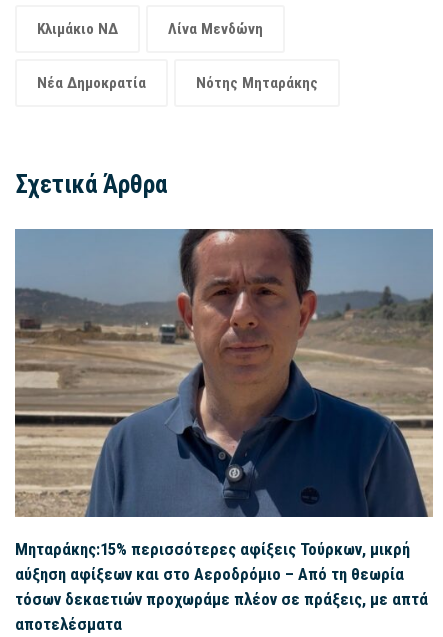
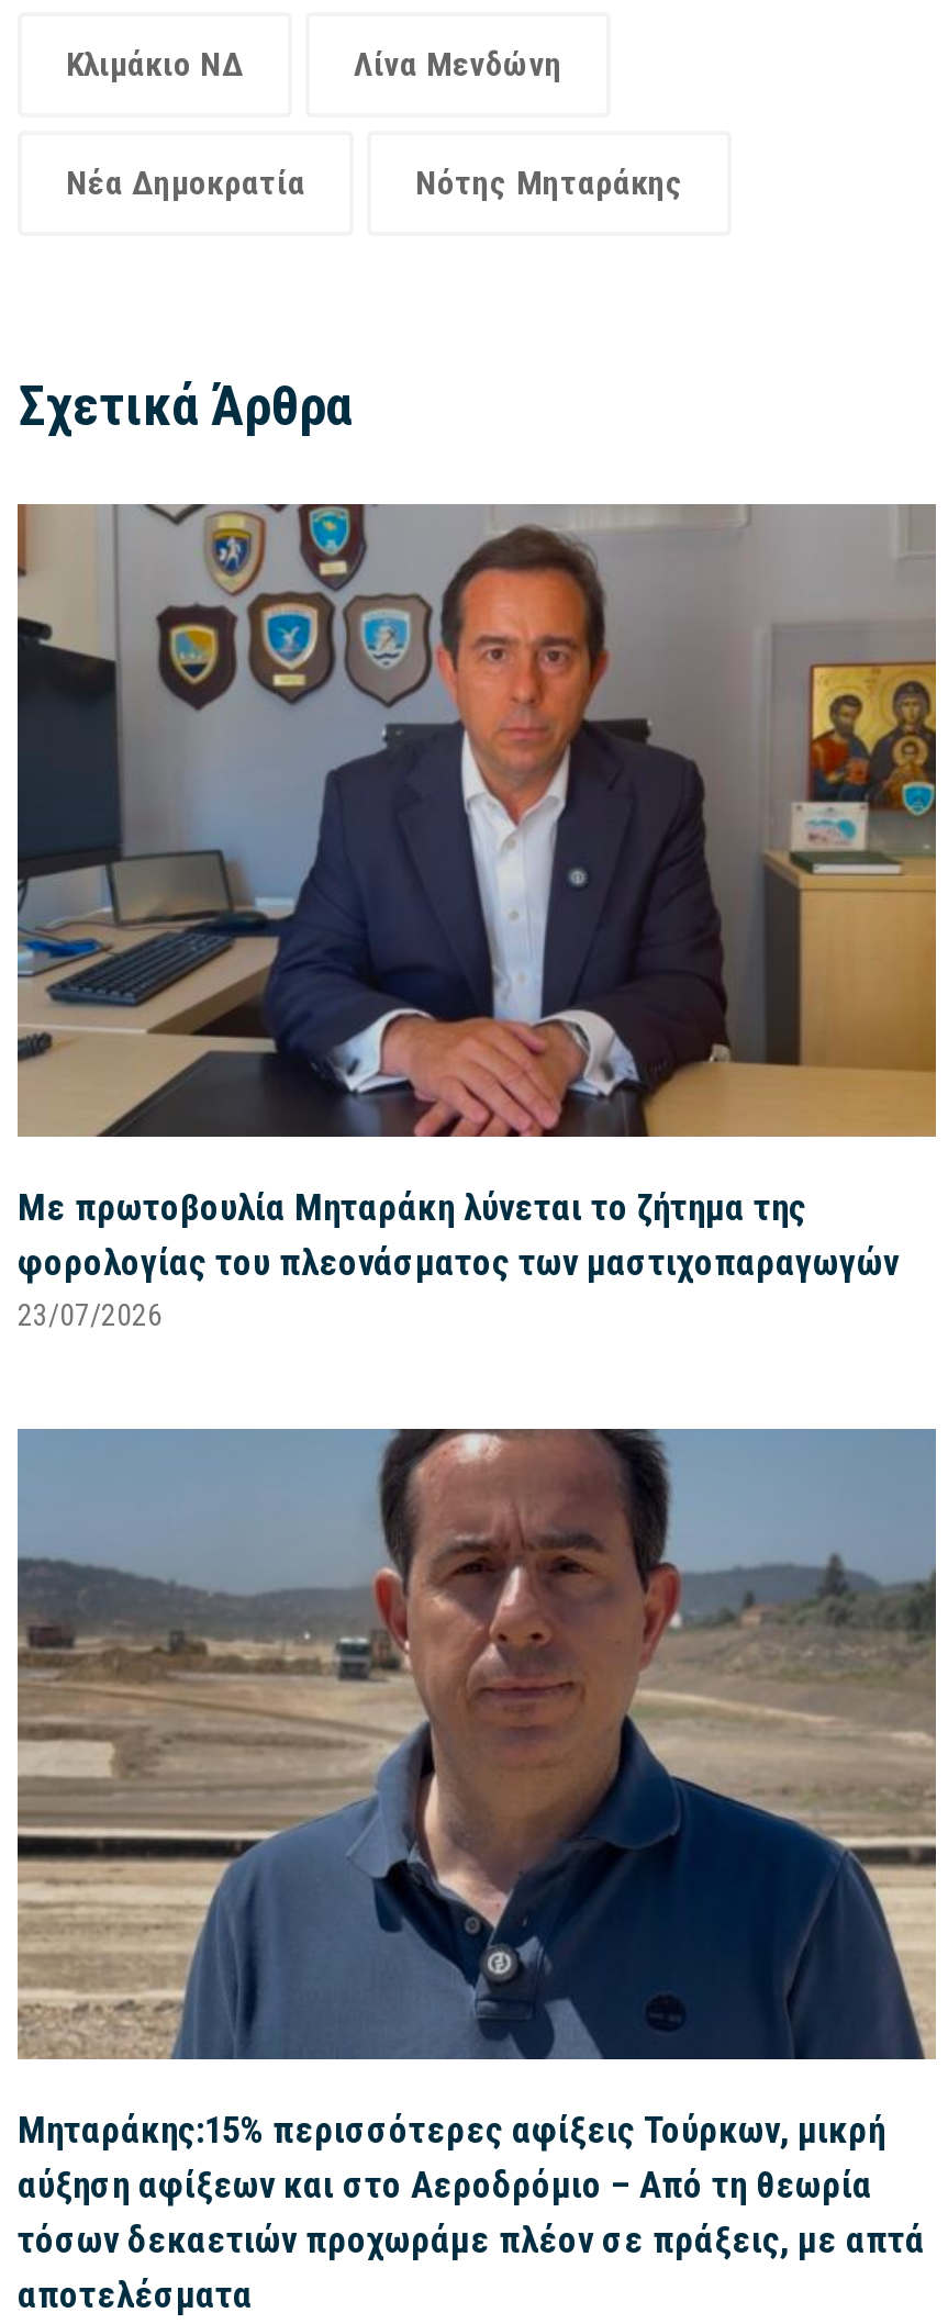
none -> [15,502,938,1331] [image] | Με πρωτοβουλία Μηταράκη λύνεται το ζήτημα της | φορολογίας του πλεονάσματος των μαστιχοπαραγωγών | 23/07/2026

